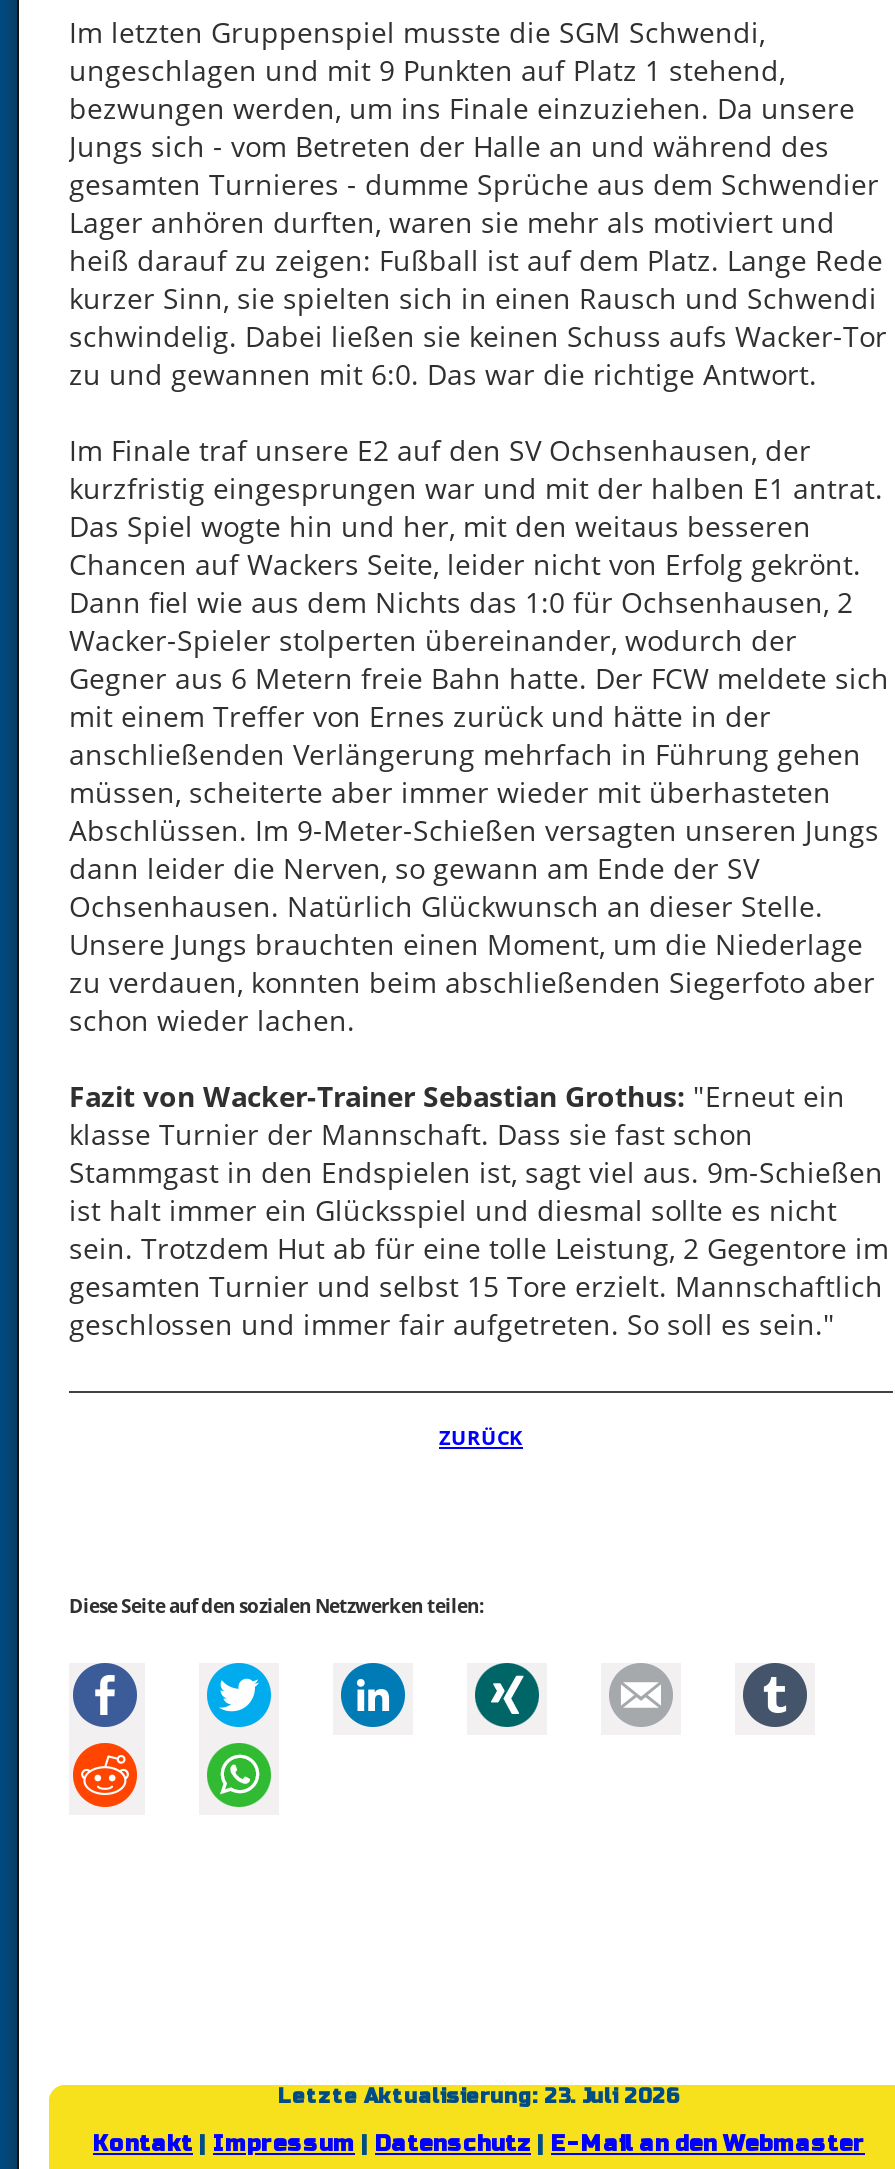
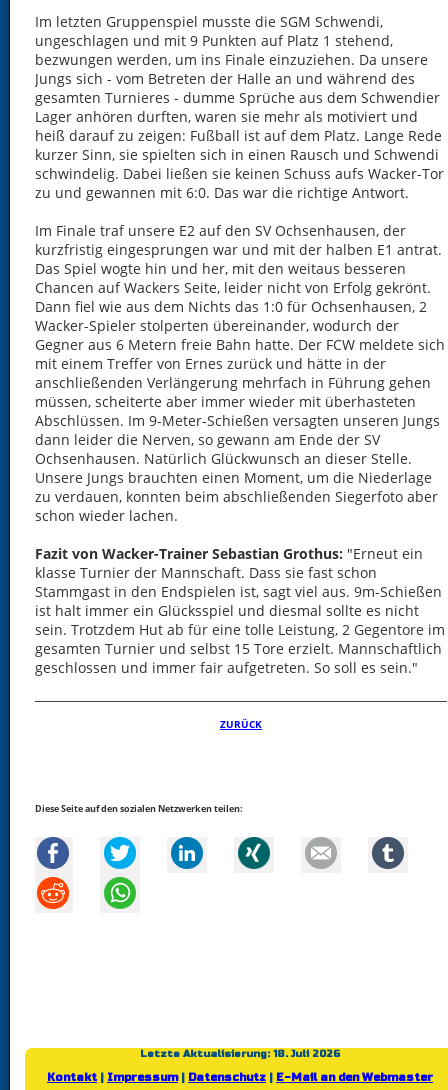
[278,2084,680,2108] Letzte Aktualisierung: 23. Juli 2026 -> [140,1047,340,1059] Letzte Aktualisierung: 18. Juli 2026

